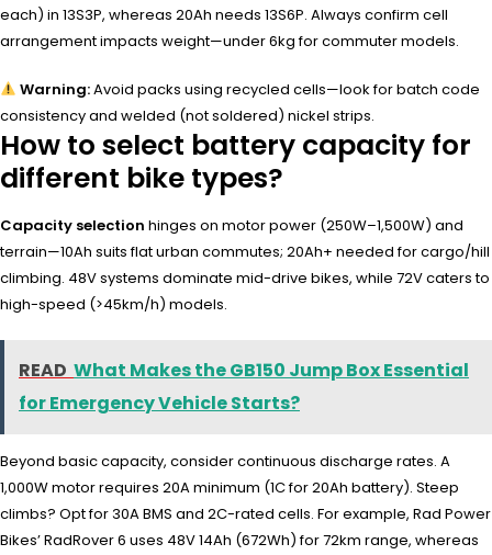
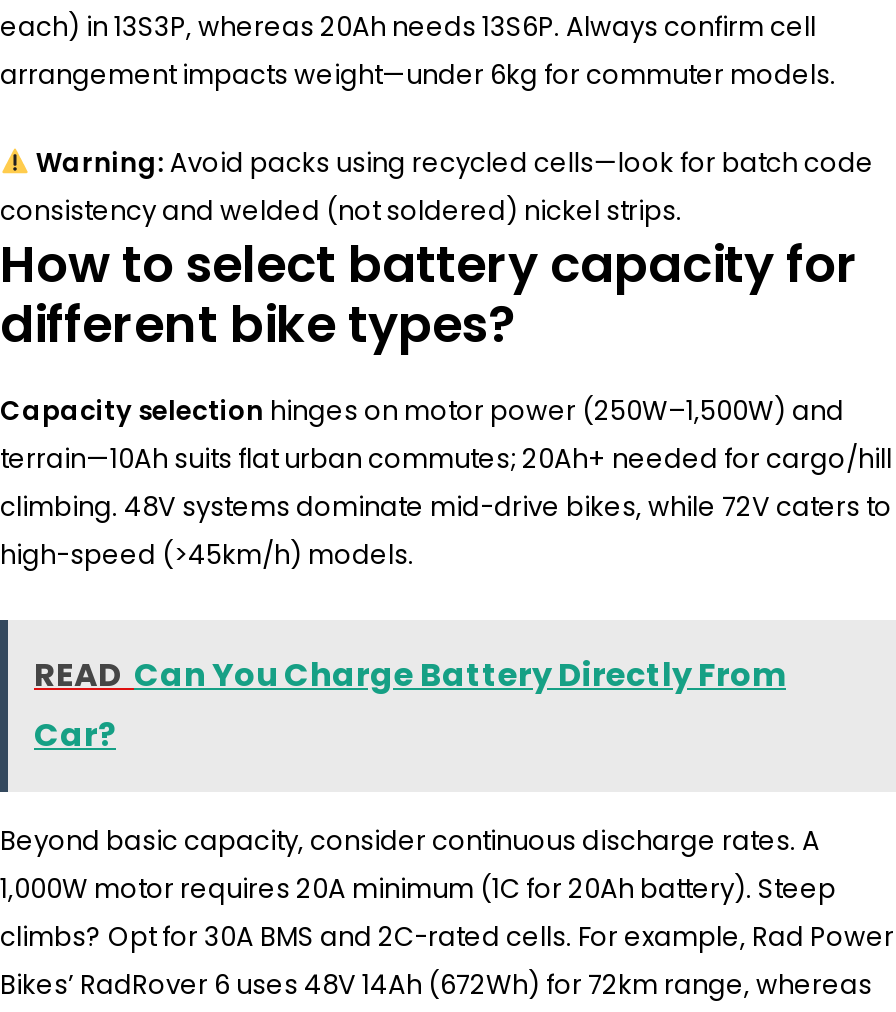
[19,358,469,416] READ What Makes the GB150 Jump Box Essential | for Emergency Vehicle Starts? -> [34,652,786,758] READ Can You Charge Battery Directly From | Car?

